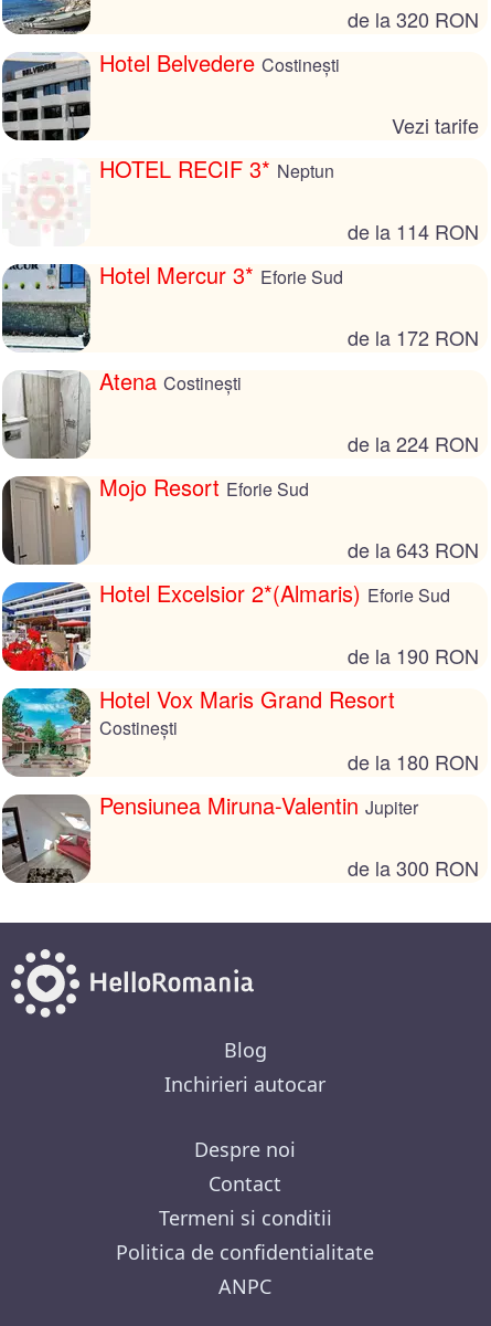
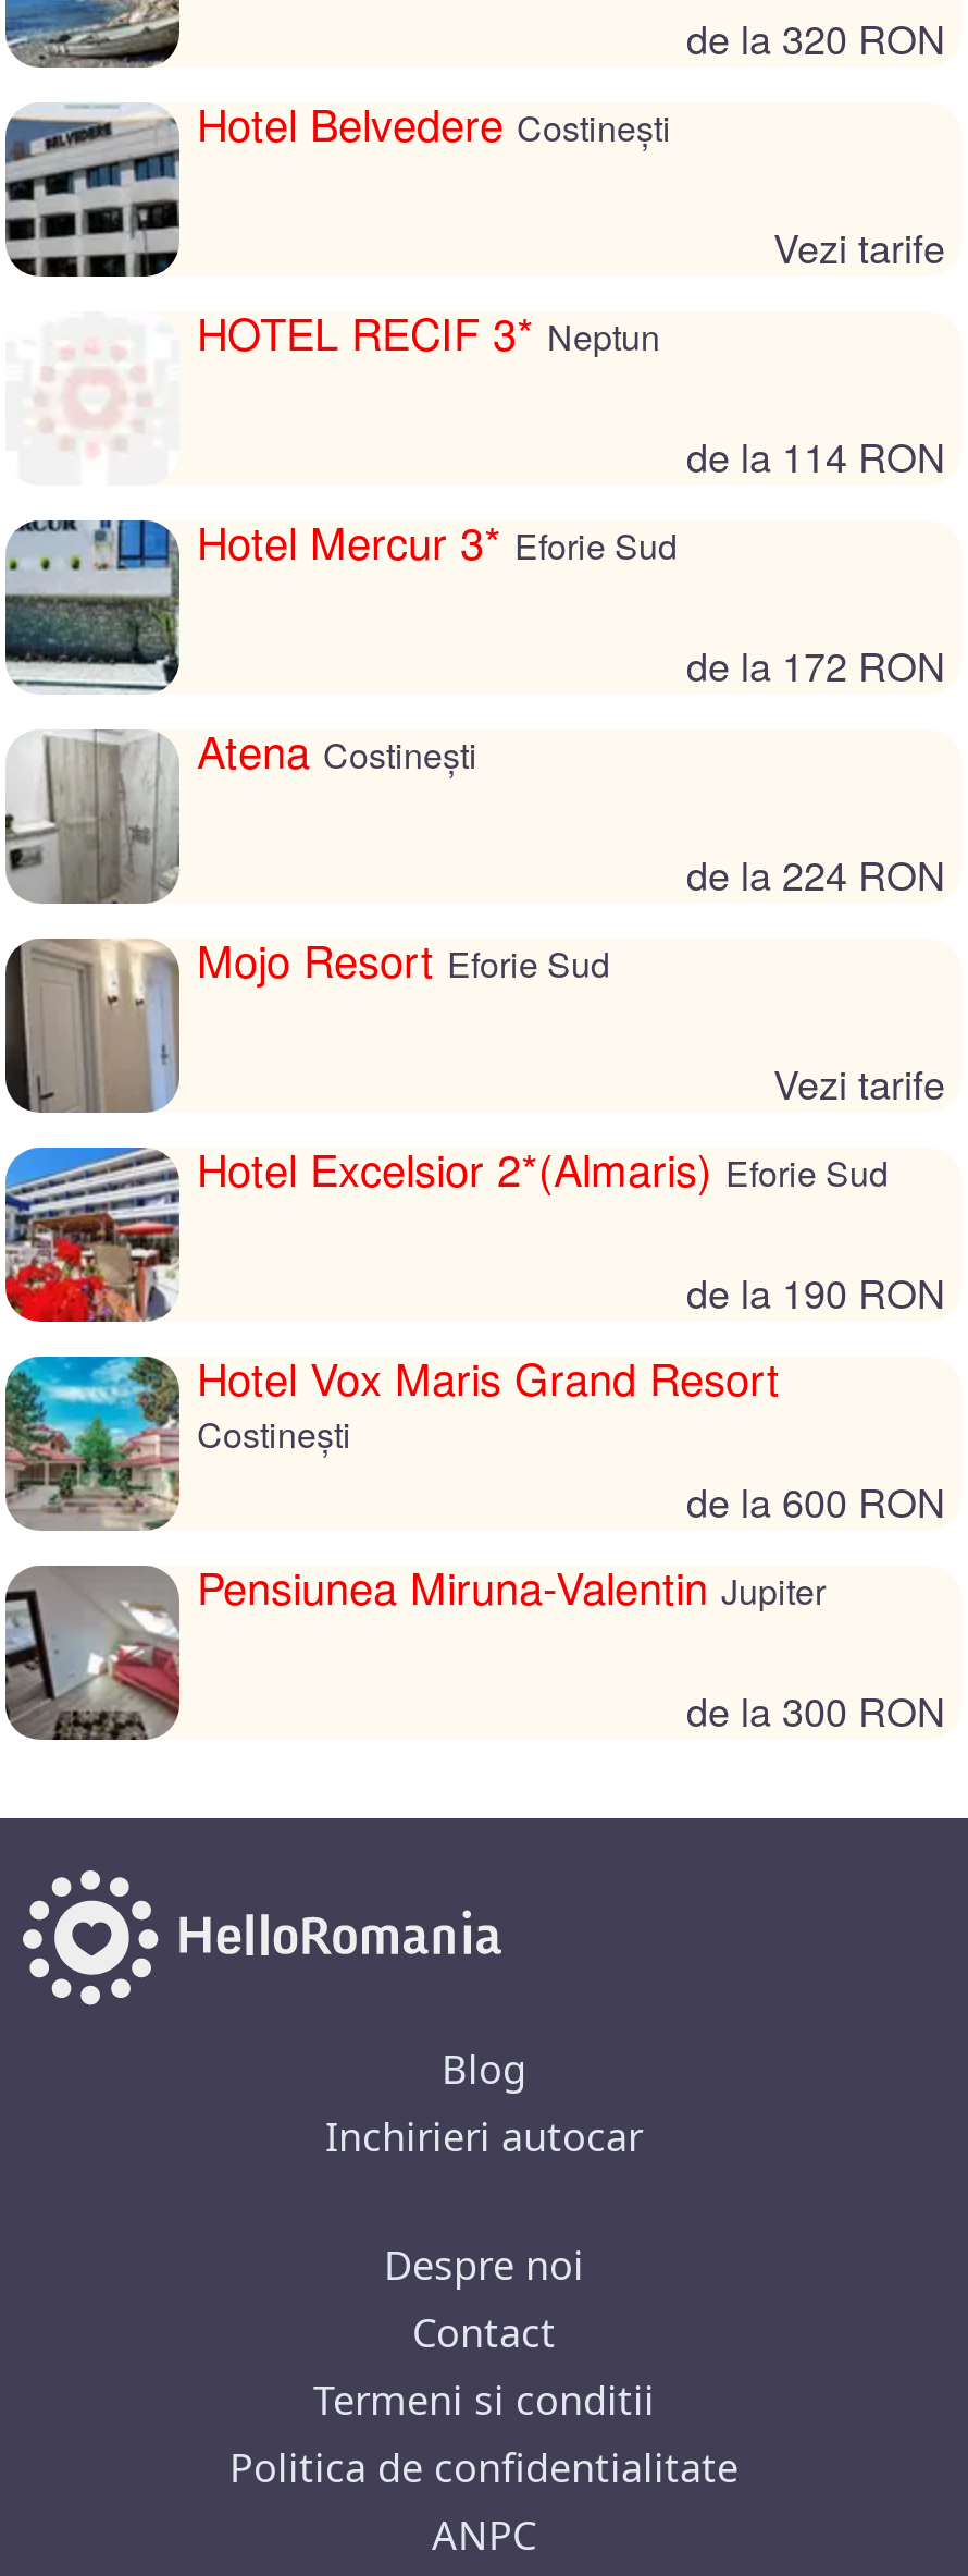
[348,534,479,563] de la 643 RON -> [773,1053,945,1110] Vezi tarife
[348,747,479,775] de la 180 RON -> [686,1471,945,1528] de la 600 RON

